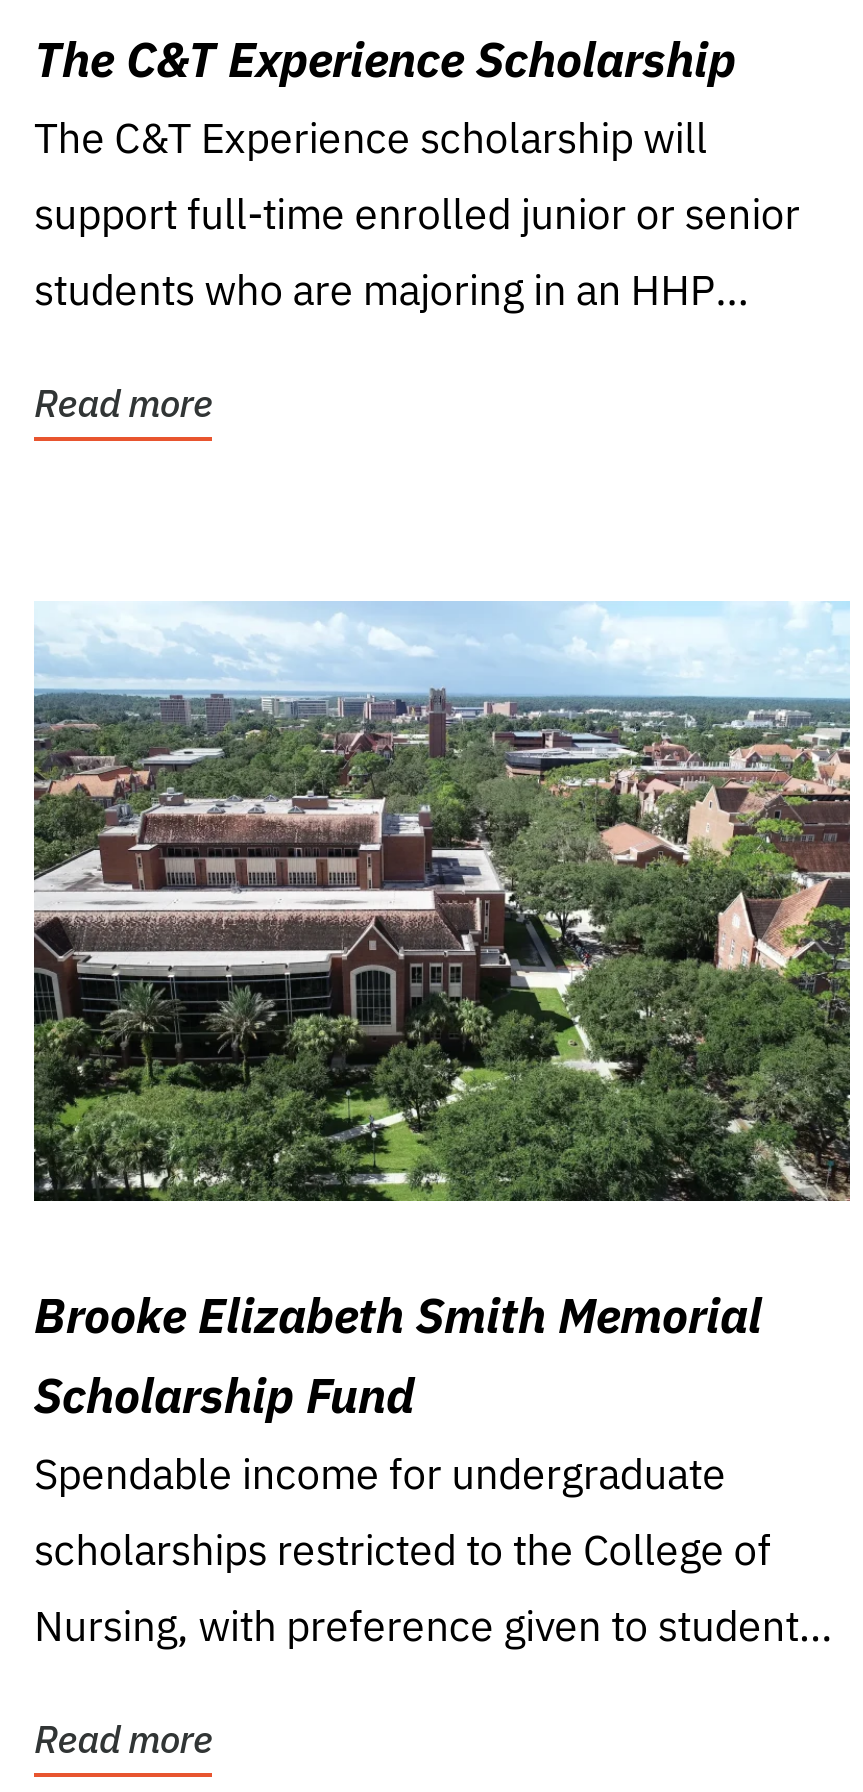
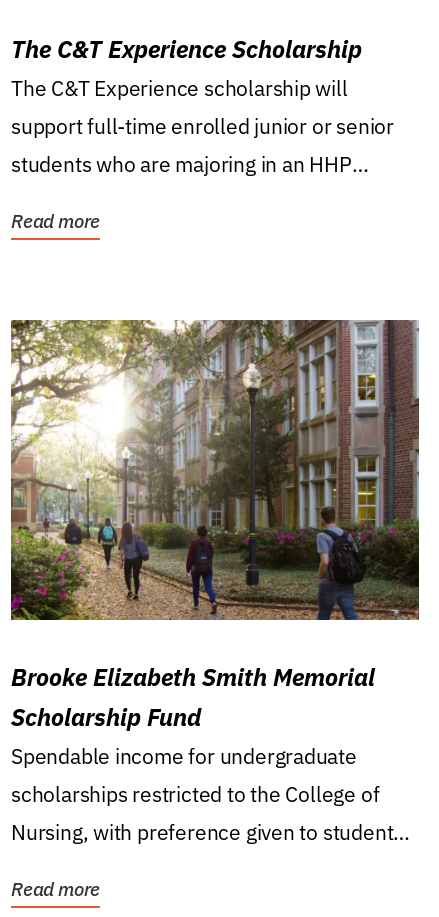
[32,601,852,1203] [image] -> [10,319,420,621] [image]

